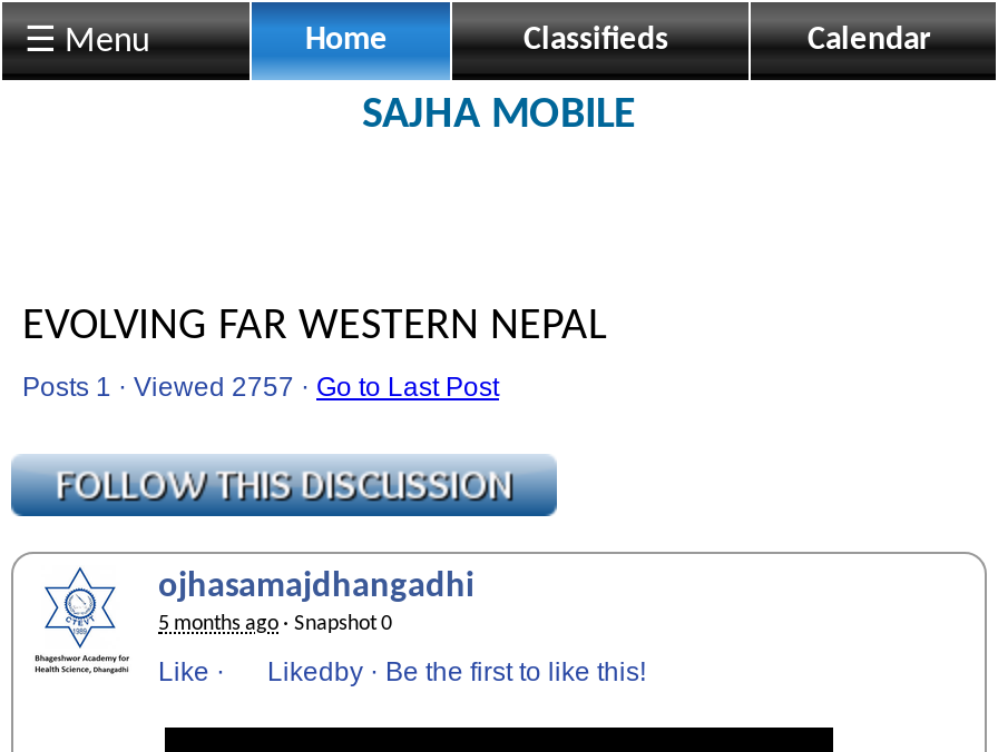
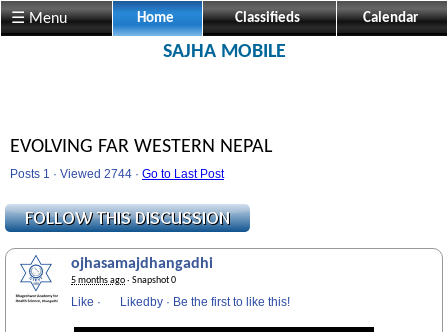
[22,372,499,403] Posts 1 · Viewed 2757 · Go to Last Post -> [10,167,224,181] Posts 1 · Viewed 2744 · Go to Last Post

